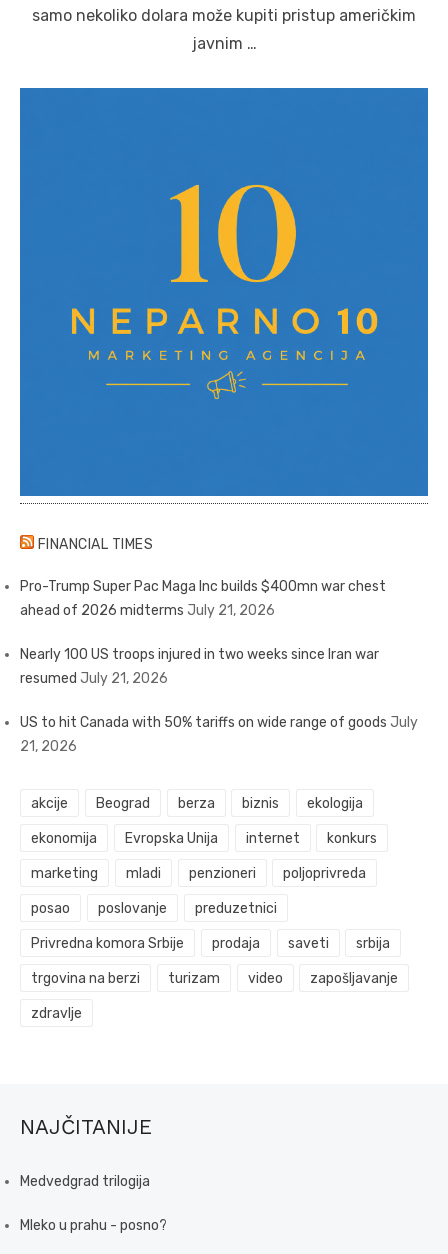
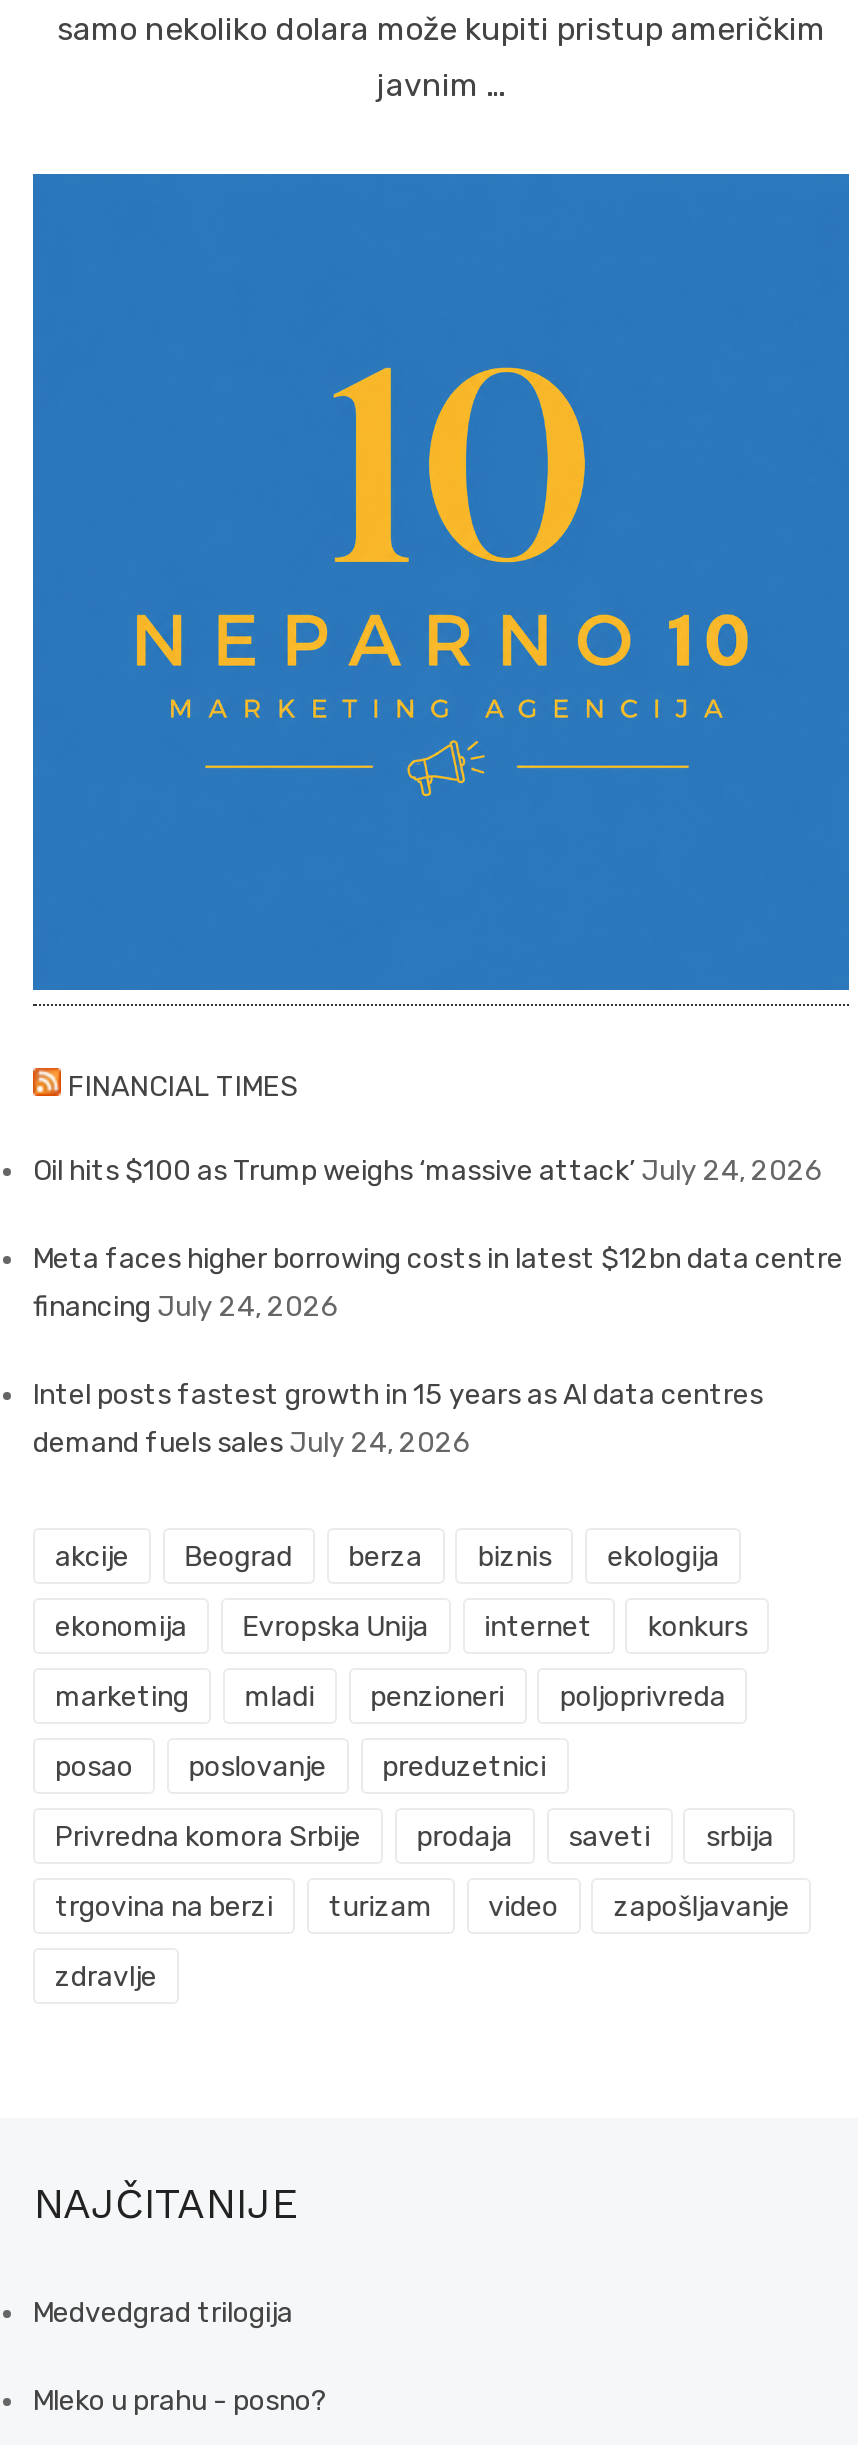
[20,578,386,619] Pro-Trump Super Pac Maga Inc builds $400mn war chest | ahead of 2026 midterms July 21, 2026 -> [33,1155,823,1189] Oil hits $100 as Trump weighs ‘massive attack’ July 24, 2026
[20,646,379,687] Nearly 100 US troops injured in two weeks since Iran war | resumed July 21, 2026 -> [33,1243,843,1325] Meta faces higher borrowing costs in latest $12bn data centre | financing July 24, 2026
[20,714,418,755] US to hit Canada with 50% tariffs on wide range of goods July | 21, 2026 -> [33,1379,763,1461] Intel posts fastest growth in 15 years as AI data centres | demand fuels sales July 24, 2026

